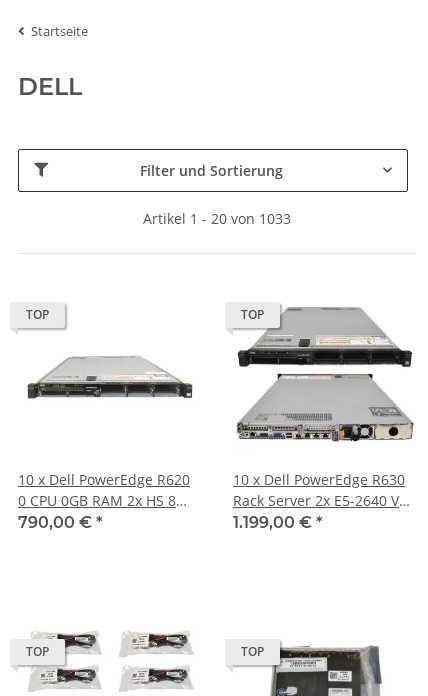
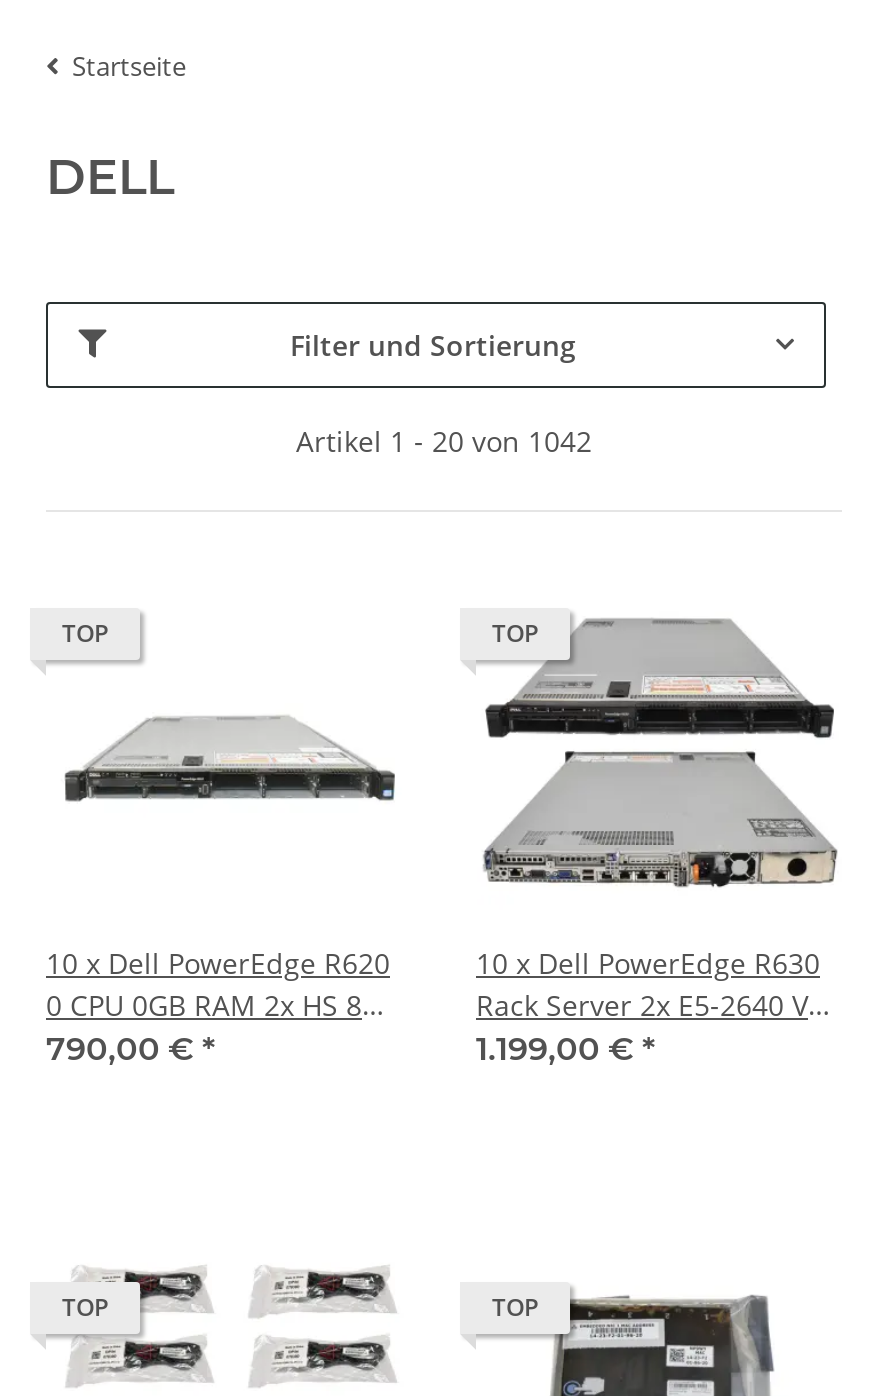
[143,209,291,228] Artikel 1 - 20 von 1033 -> [296,421,592,459] Artikel 1 - 20 von 1042

